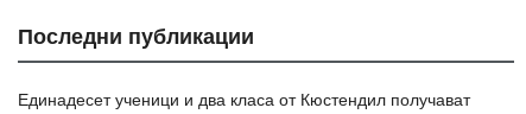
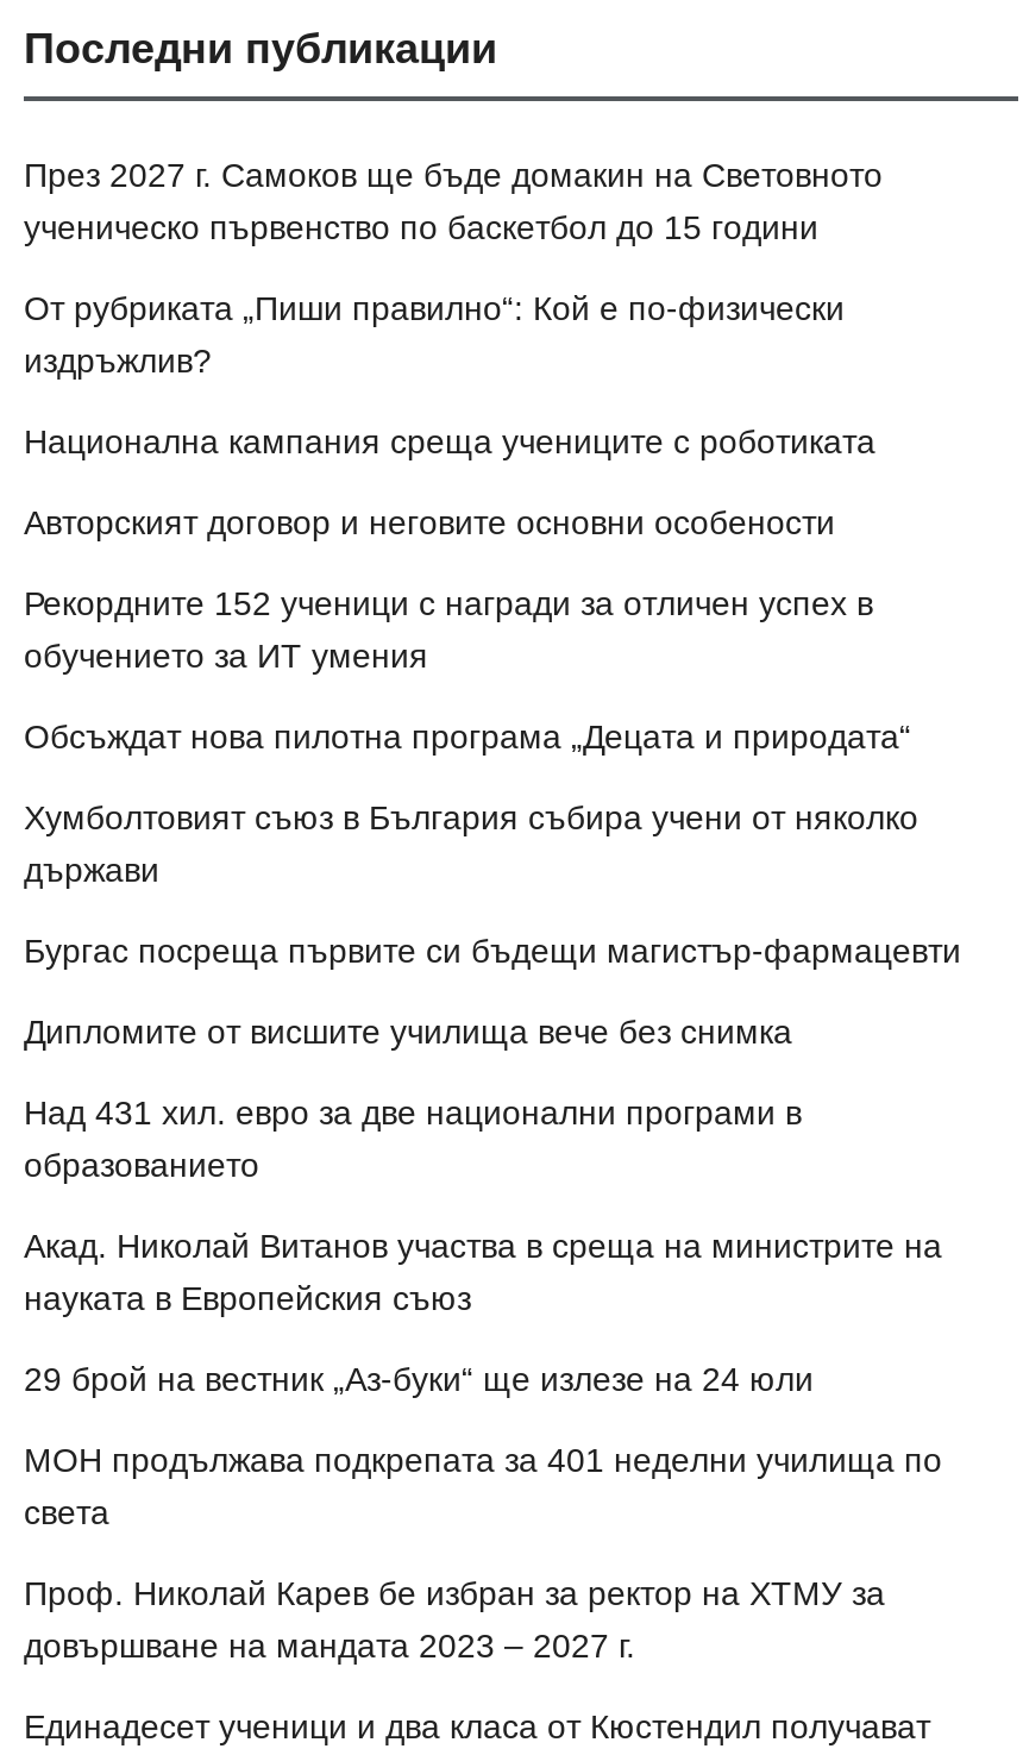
none -> [24,156,961,1665] През 2027 г. Самоков ще бъде домакин на Световното | ученическо първенство по баскетбол до 15 години | От рубриката „Пиши правилно“: Кой е по-физически | издръжлив? | Национална кампания среща учениците с роботиката | Авторският договор и неговите основни особености | Рекордните 152 ученици с награди за отличен успех в | обучението за ИТ умения | Обсъждат нова пилотна програма „Децата и природата“ | Хумболтовият съюз в България събира учени от няколко | държави | Бургас посреща първите си бъдещи магистър-фармацевти | Дипломите от висшите училища вече без снимка | Над 431 хил. евро за две национални програми в | образованието | Акад. Николай Витанов участва в среща на министрите на | науката в Европейския съюз | 29 брой на вестник „Аз-буки“ ще излезе на 24 юли | МОН продължава подкрепата за 401 неделни училища по | света | Проф. Николай Карев бе избран за ректор на ХТМУ за | довършване на мандата 2023 – 2027 г.

